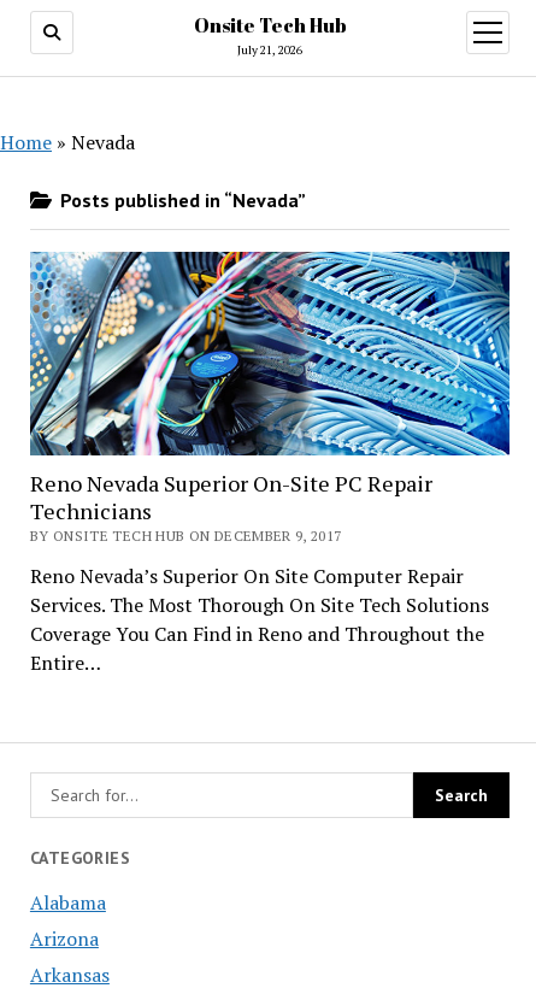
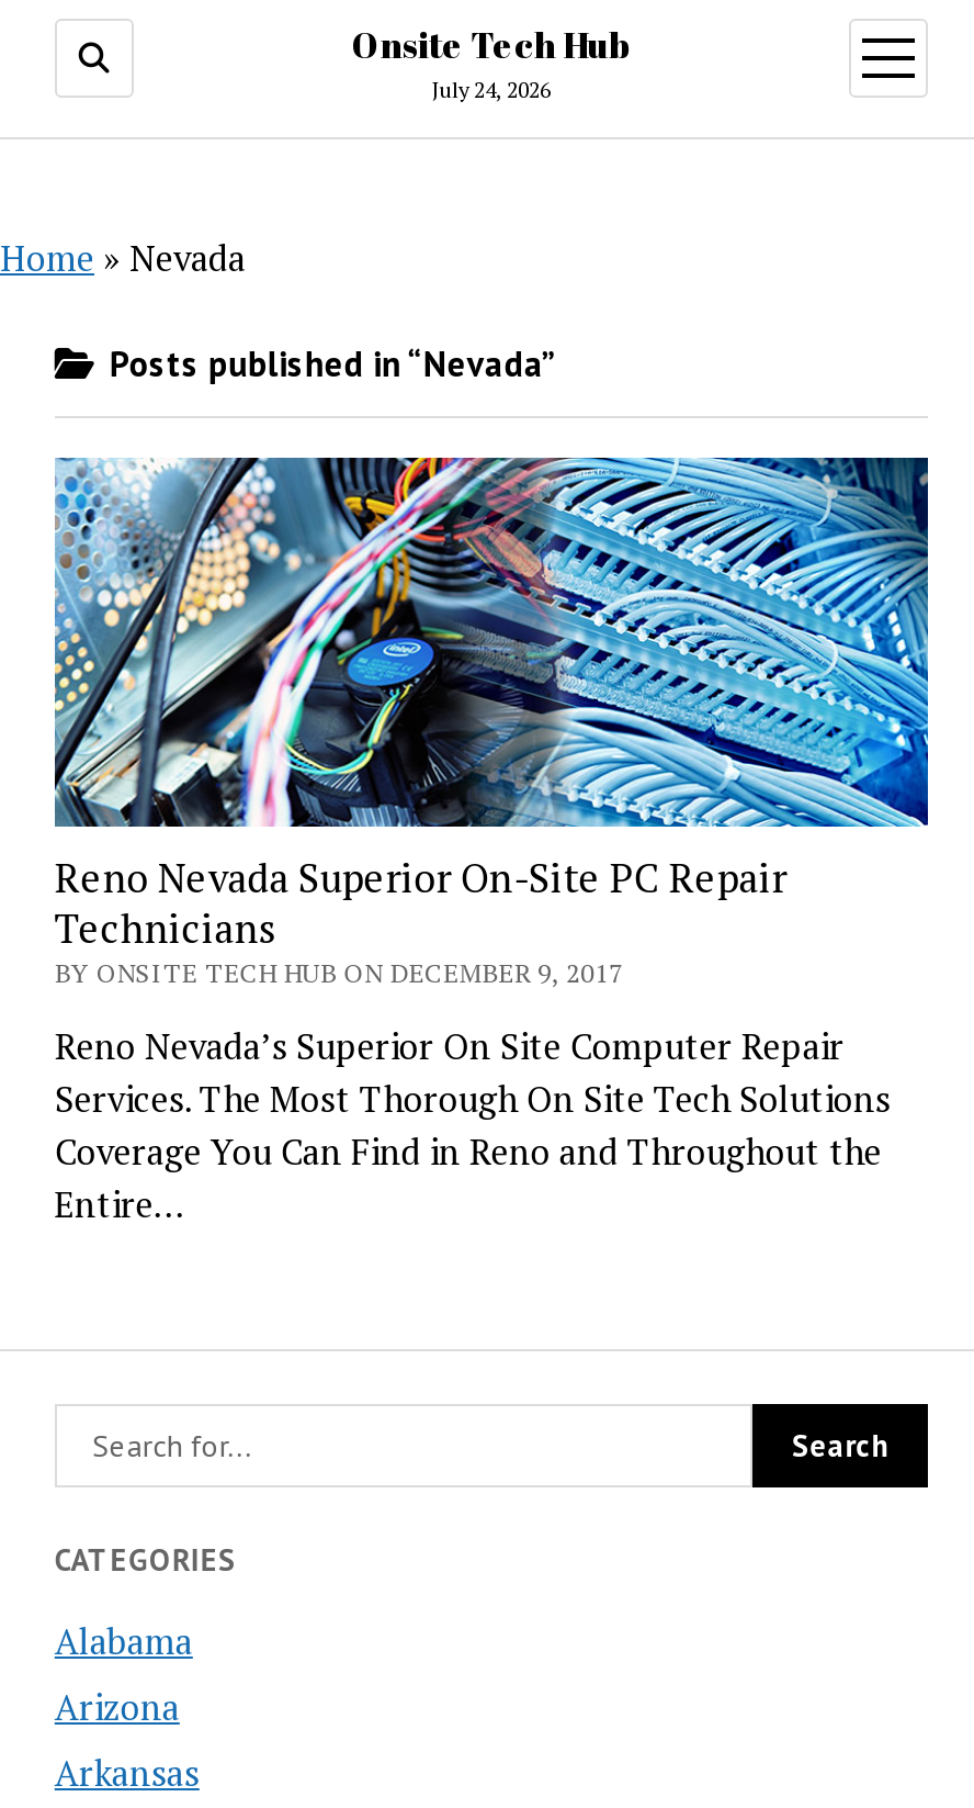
[237,42,302,58] July 21, 2026 -> [432,76,551,104] July 24, 2026

